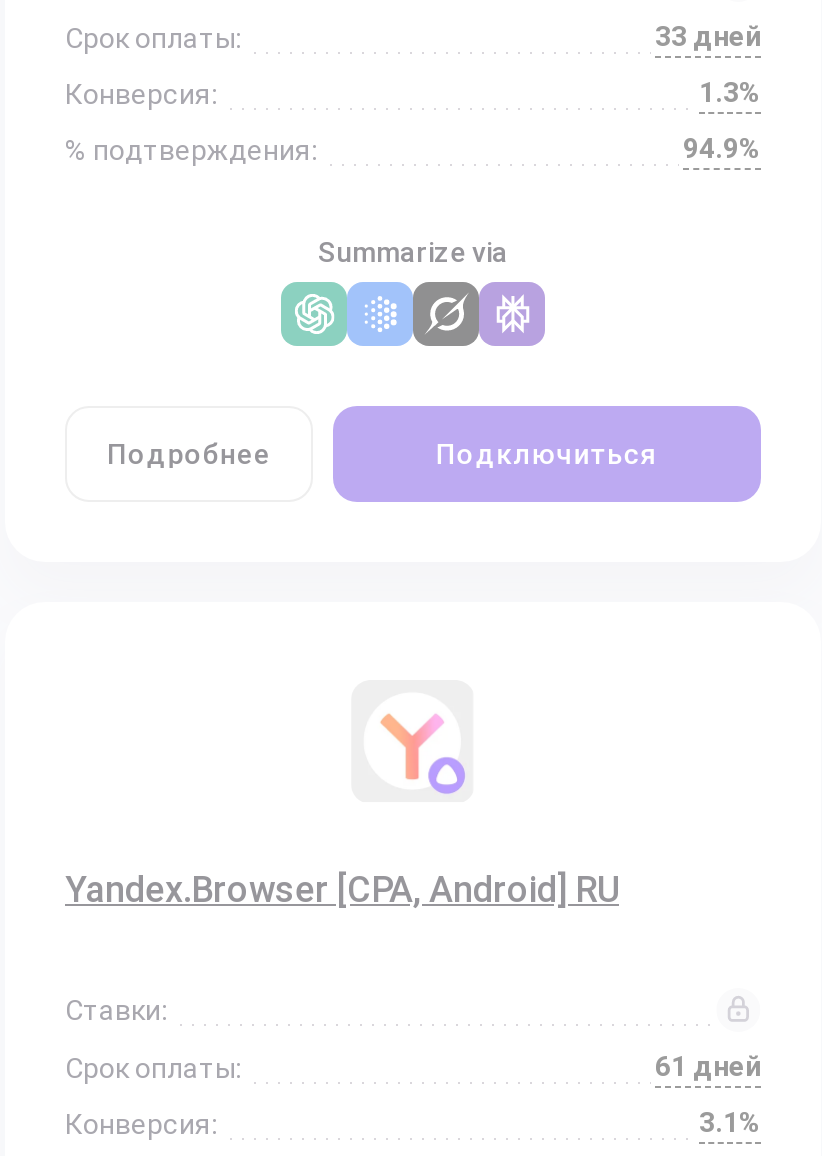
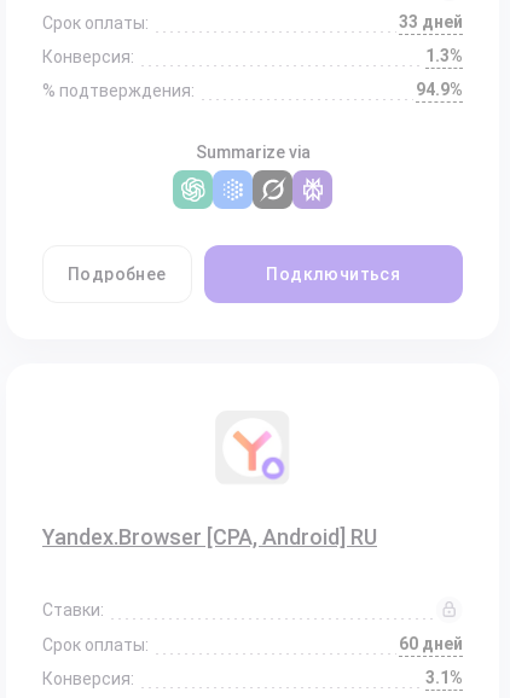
[655,1050,761,1082] 61 дней -> [399,634,463,653] 60 дней

